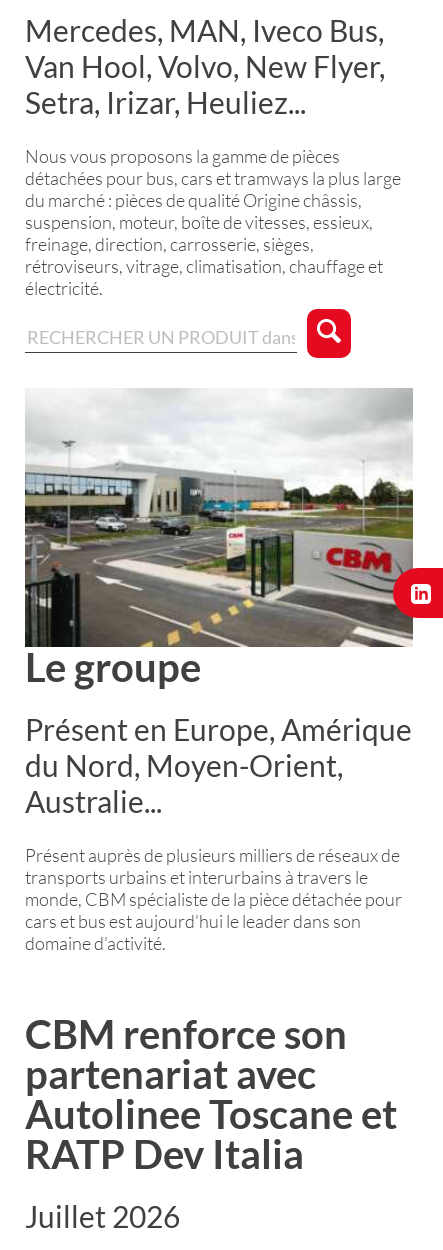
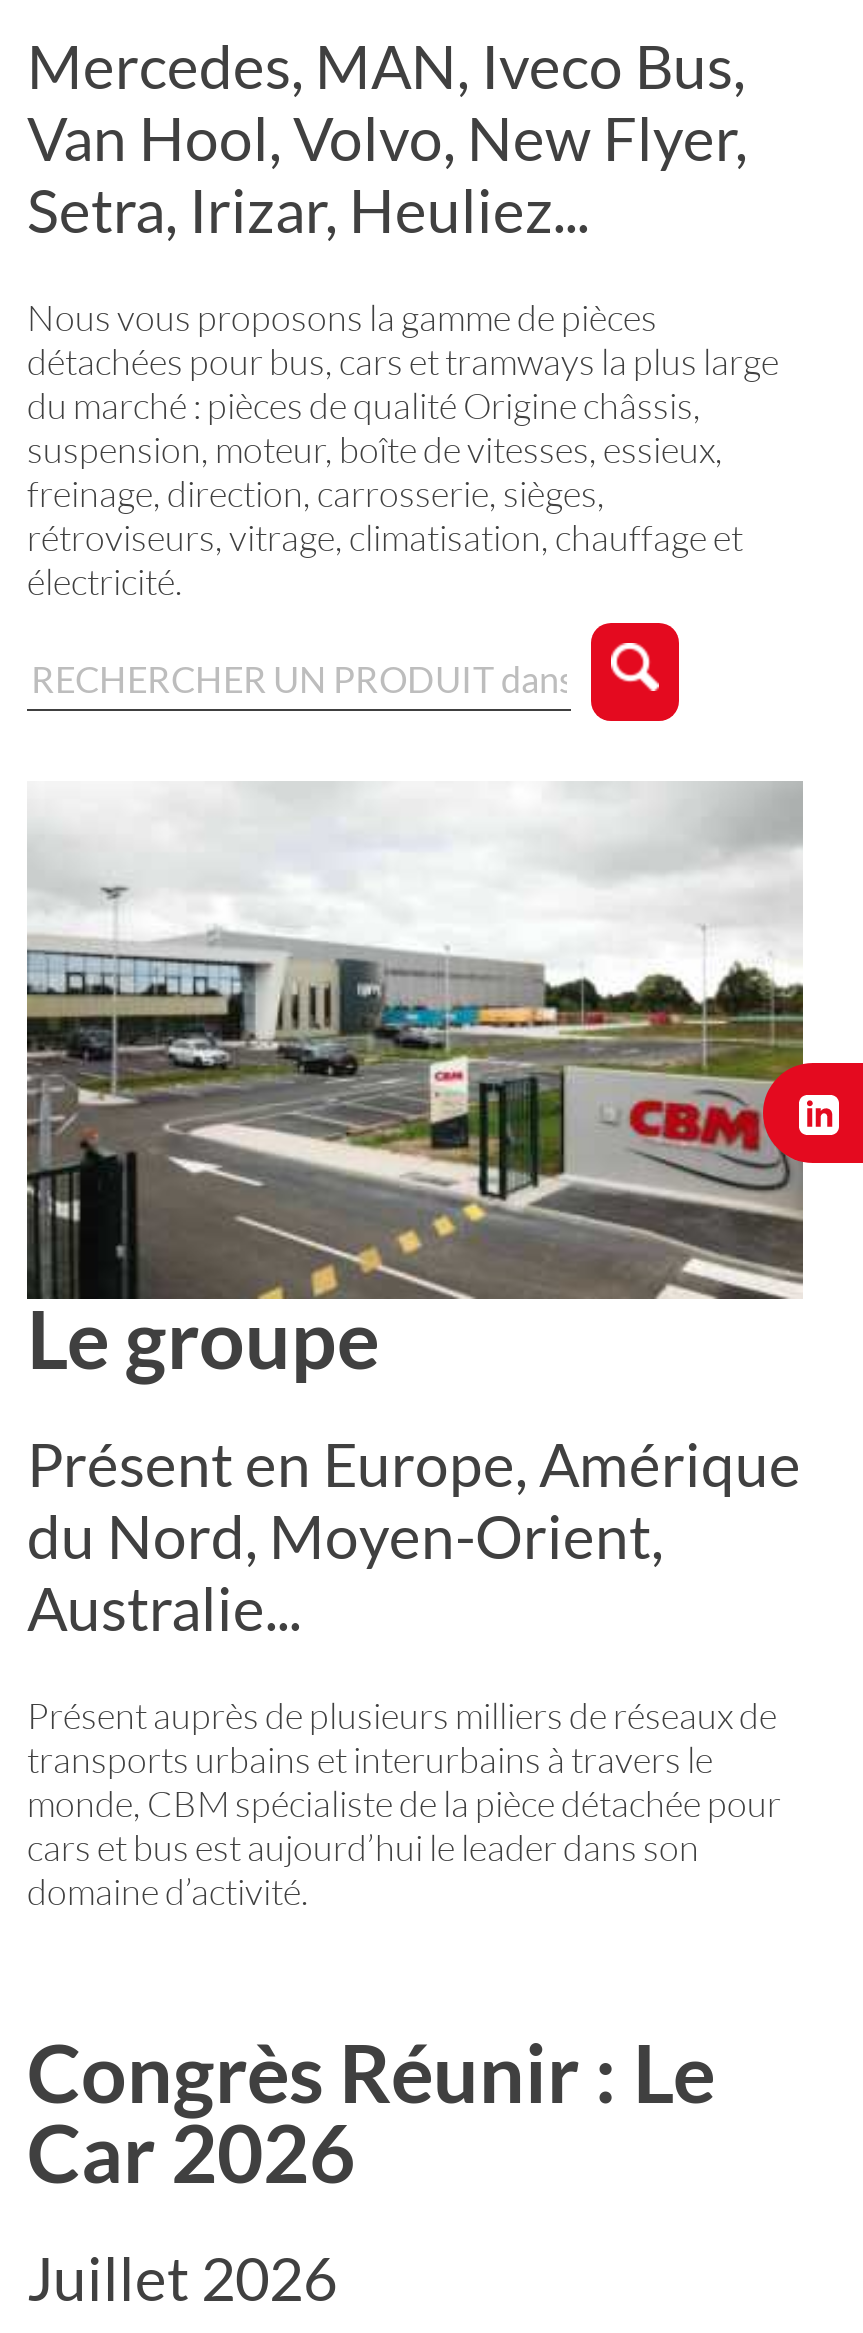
[392,529,440,619] [image] -> [761,1061,857,1241] [image]
[25,1010,397,1178] CBM renforce son | partenariat avec | Autolinee Toscane et | RATP Dev Italia -> [27,2024,715,2200] Congrès Réunir : Le | Car 2026

